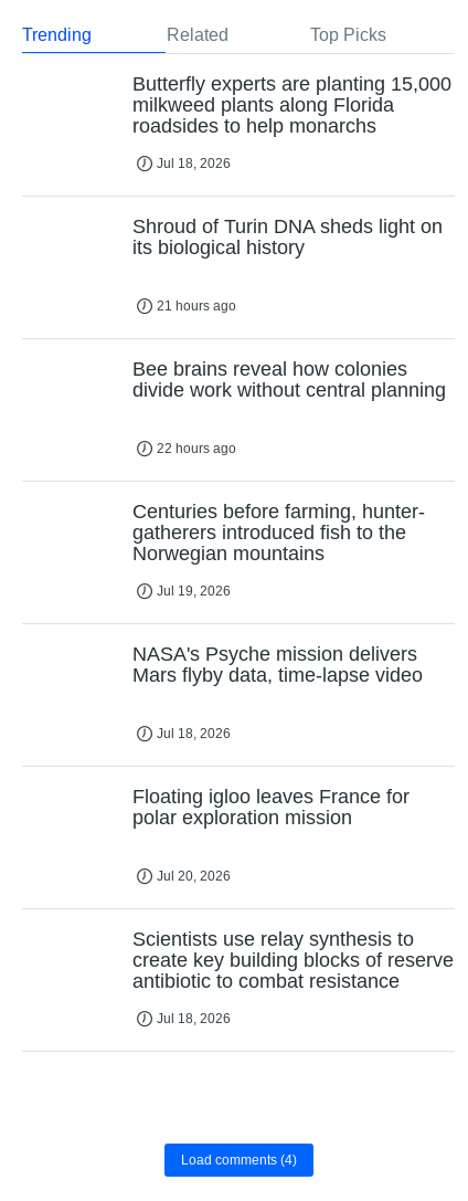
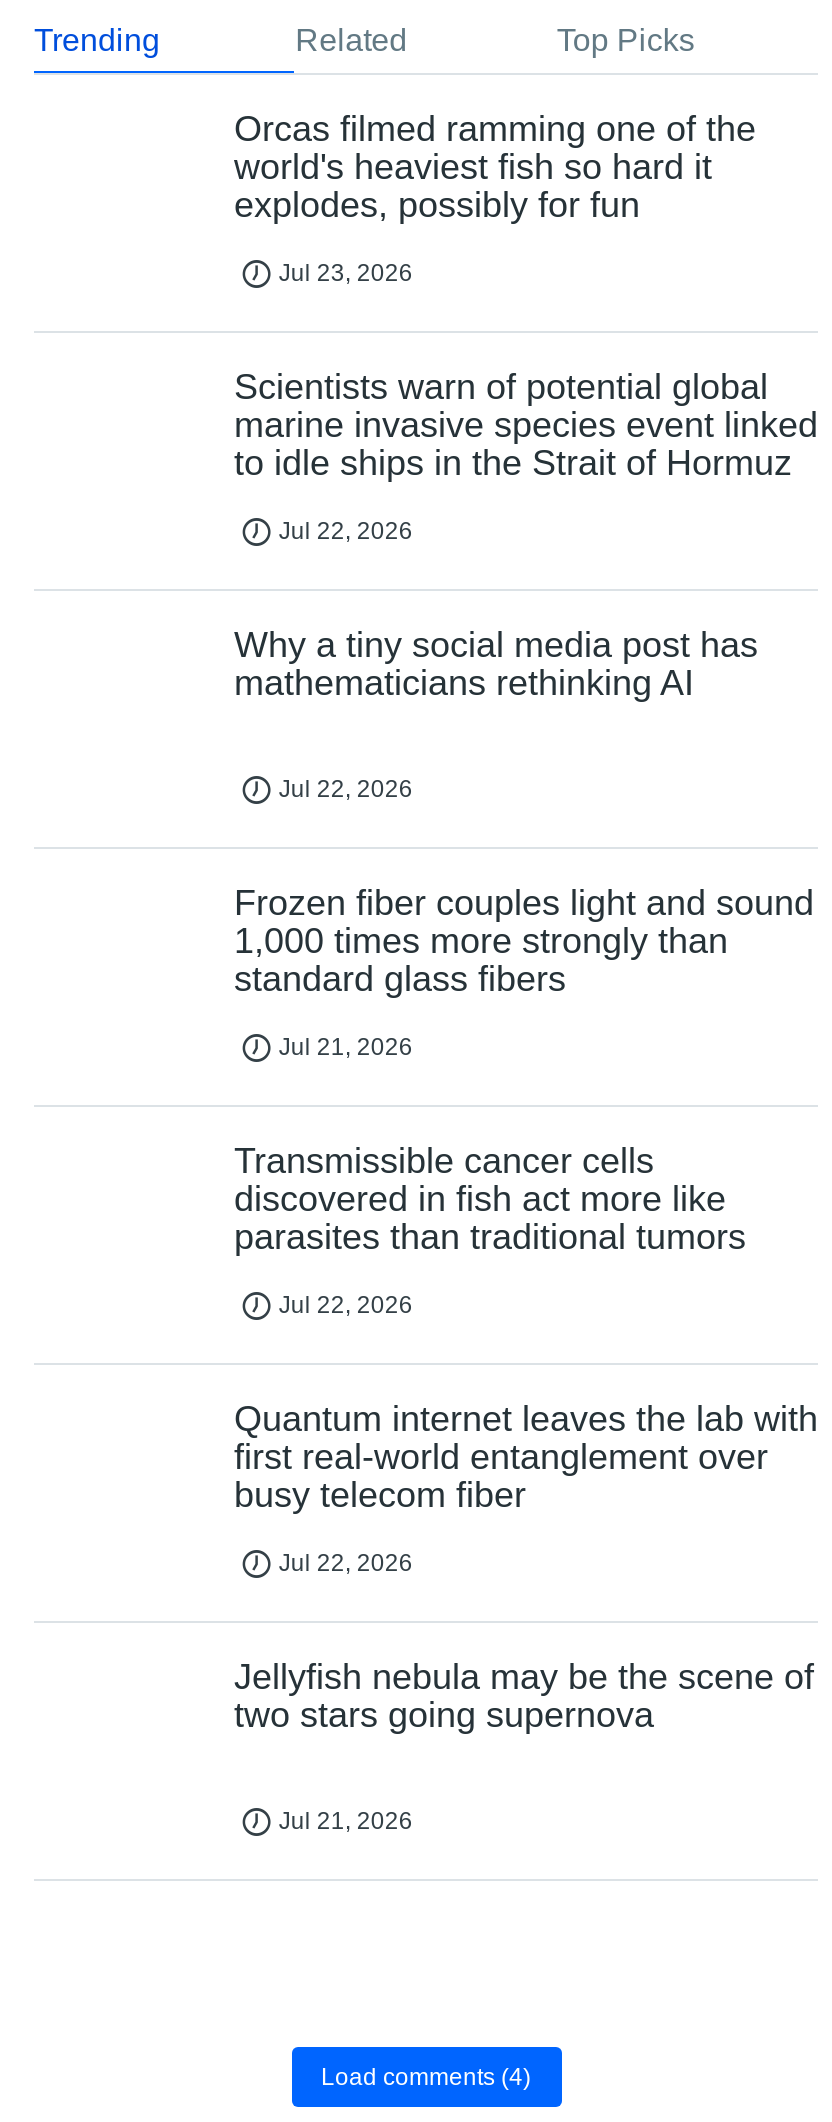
[132,73,451,137] Butterfly experts are planting 15,000 | milkweed plants along Florida | roadsides to help monarchs -> [234,110,756,226] Orcas filmed ramming one of the | world's heaviest fish so hard it | explodes, possibly for fun
[157,156,231,172] Jul 18, 2026 -> [279,260,413,288] Jul 23, 2026
[132,216,443,259] Shroud of Turin DNA sheds light on | its biological history -> [234,368,818,484] Scientists warn of potential global | marine invasive species event linked | to idle ships in the Strait of Hormuz
[157,299,237,314] 21 hours ago -> [279,518,413,546] Jul 22, 2026
[132,358,446,402] Bee brains reveal how colonies | divide work without central planning -> [234,626,758,704] Why a tiny social media post has | mathematicians rethinking AI
[157,441,237,457] 22 hours ago -> [279,776,413,804] Jul 22, 2026
[132,501,425,565] Centuries before farming, hunter- | gatherers introduced fish to the | Norwegian mountains -> [234,884,814,1000] Frozen fiber couples light and sound | 1,000 times more strongly than | standard glass fibers
[157,584,231,599] Jul 19, 2026 -> [279,1034,413,1062] Jul 21, 2026
[132,643,423,687] NASA's Psyche mission delivers | Mars flyby data, time-lapse video -> [234,1142,746,1258] Transmissible cancer cells | discovered in fish act more like | parasites than traditional tumors
[157,726,231,742] Jul 18, 2026 -> [279,1292,413,1320] Jul 22, 2026
[132,786,410,829] Floating igloo leaves France for | polar exploration mission -> [234,1400,818,1516] Quantum internet leaves the lab with | first real-world entanglement over | busy telecom fiber
[157,869,231,884] Jul 20, 2026 -> [279,1550,413,1578] Jul 22, 2026
[132,929,454,993] Scientists use relay synthesis to | create key building blocks of reserve | antibiotic to combat resistance -> [234,1658,814,1736] Jellyfish nebula may be the scene of | two stars going supernova
[157,1011,231,1027] Jul 18, 2026 -> [279,1808,413,1836] Jul 21, 2026

